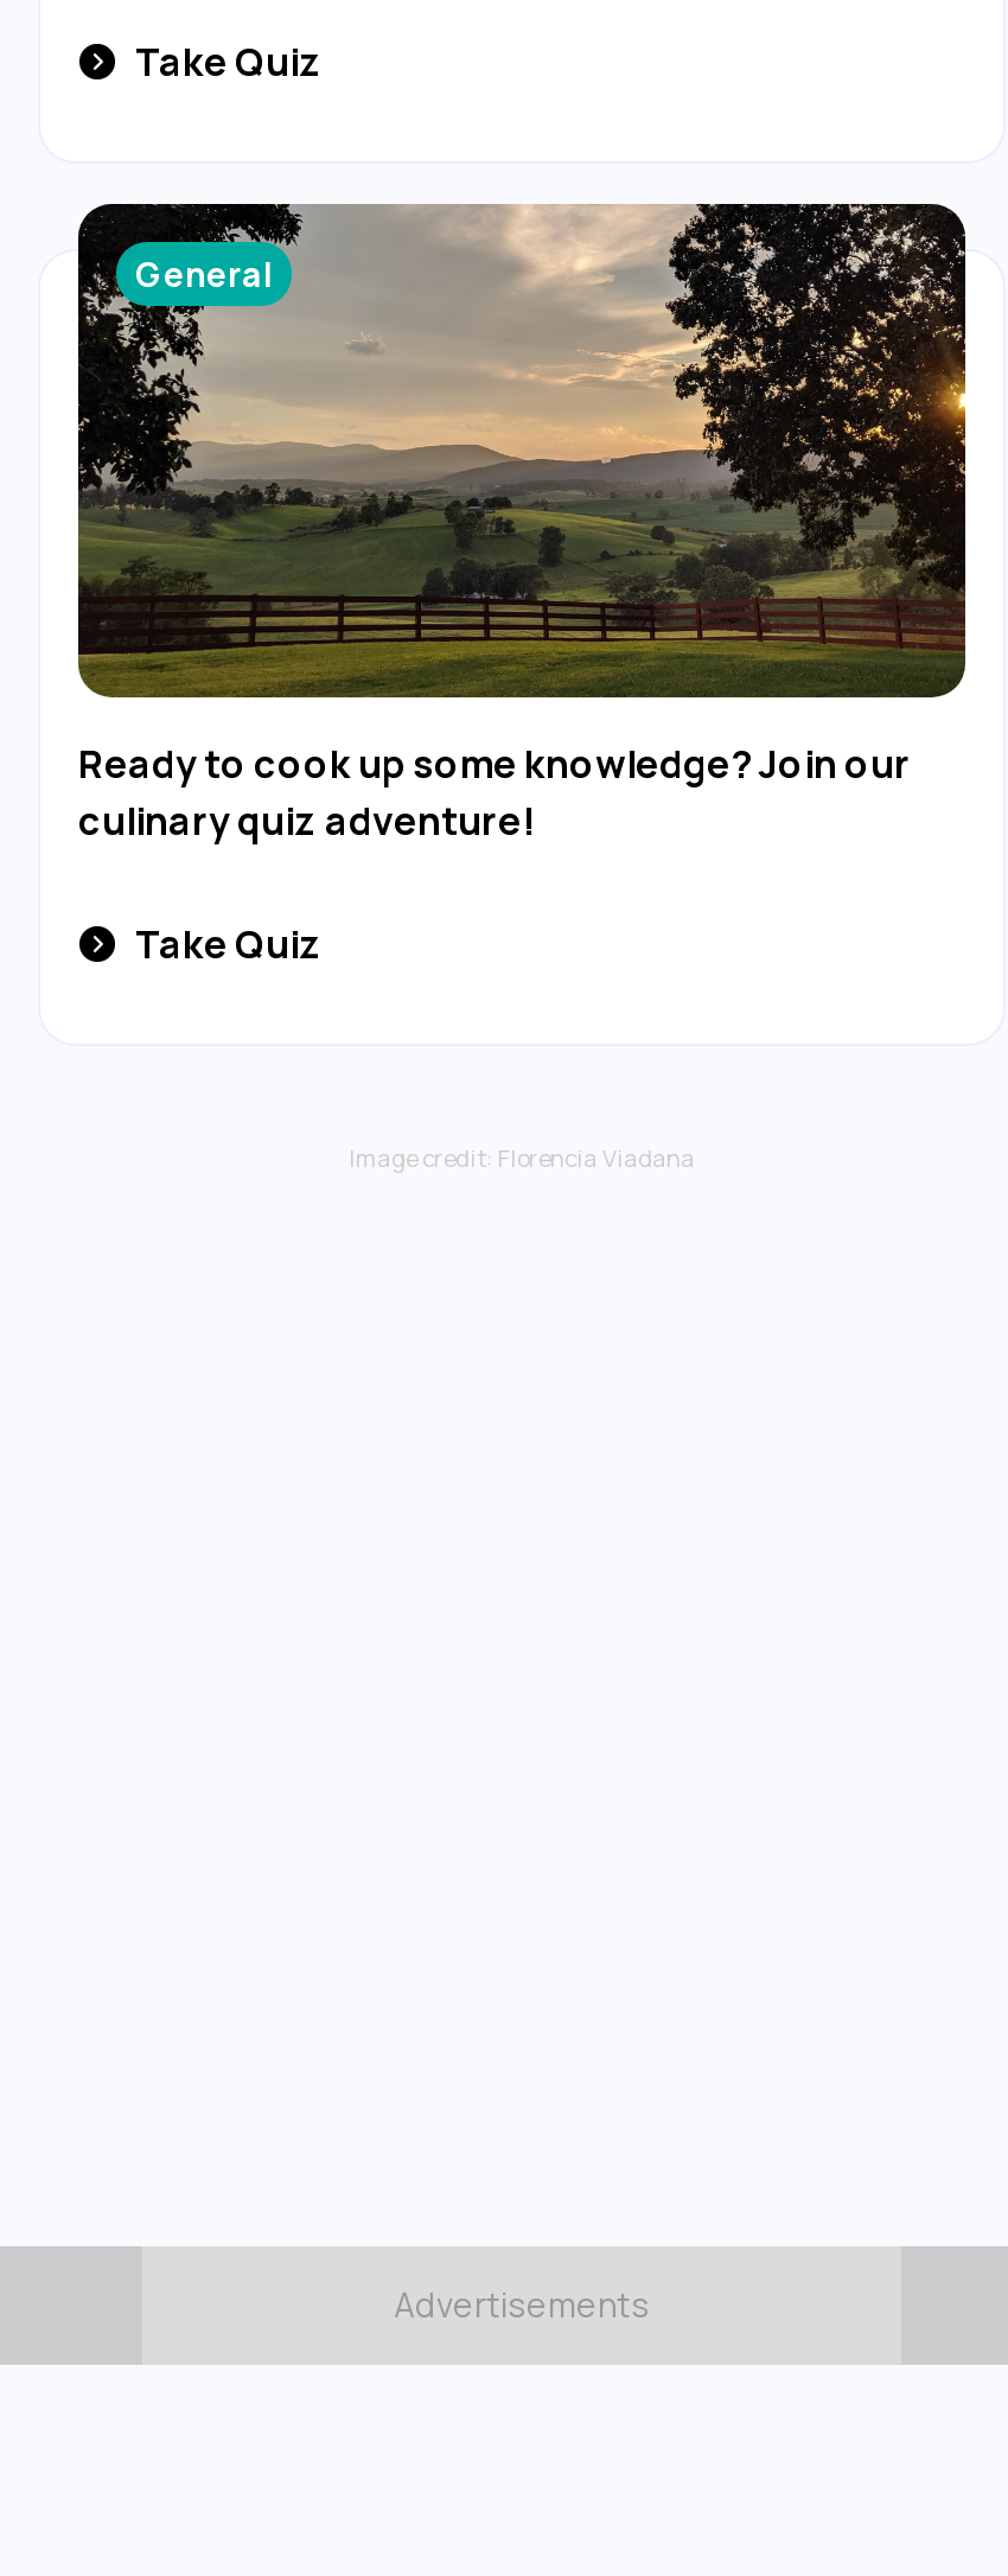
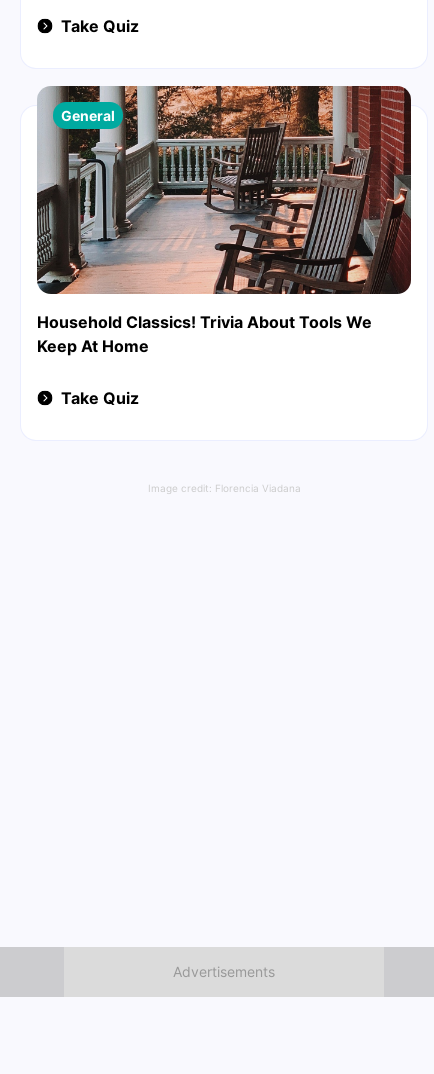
[76,202,968,847] [image] | Ready to cook up some knowledge? Join our | culinary quiz adventure! -> [36,85,412,356] [image] | Household Classics! Trivia About Tools We | Keep At Home

